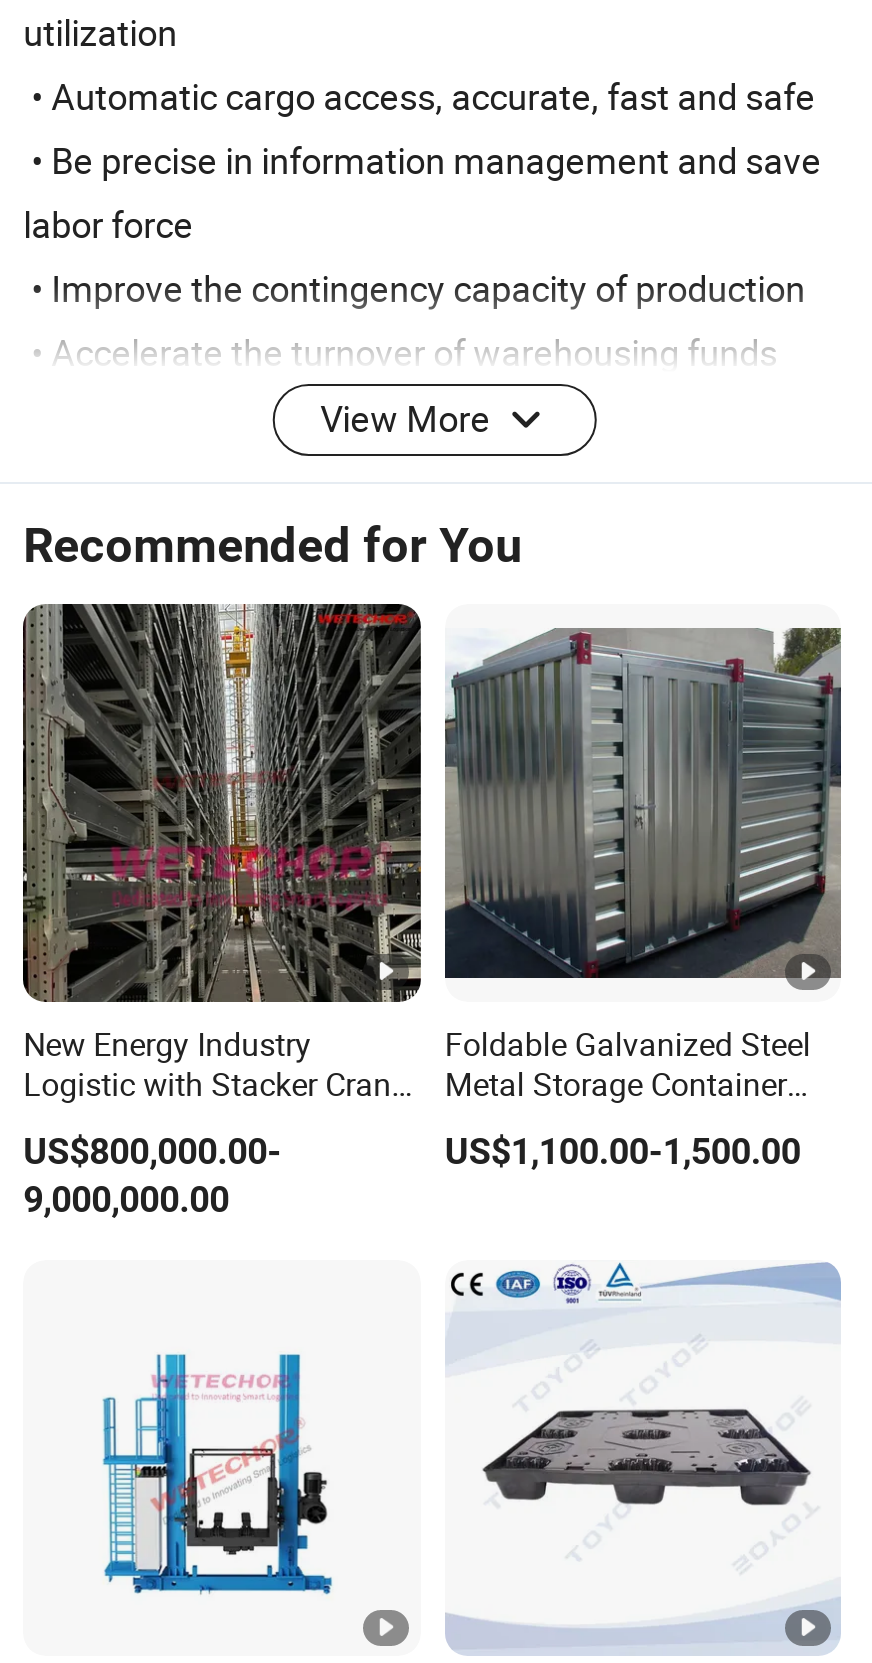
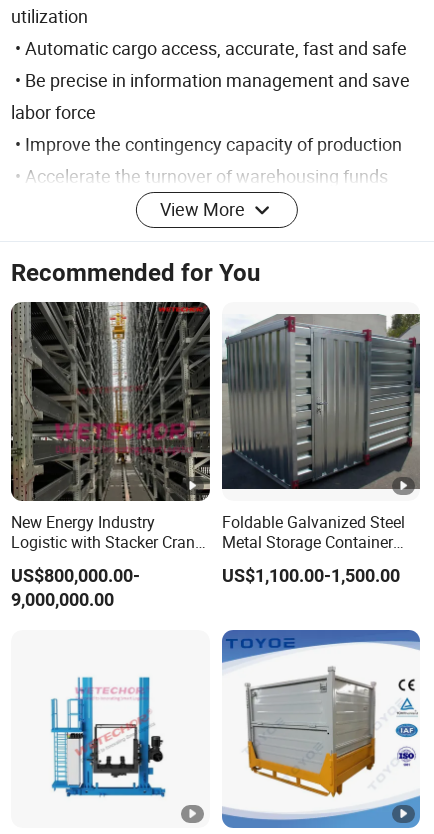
[445,1260,839,1654] [image] -> [221,629,420,828] [image]

